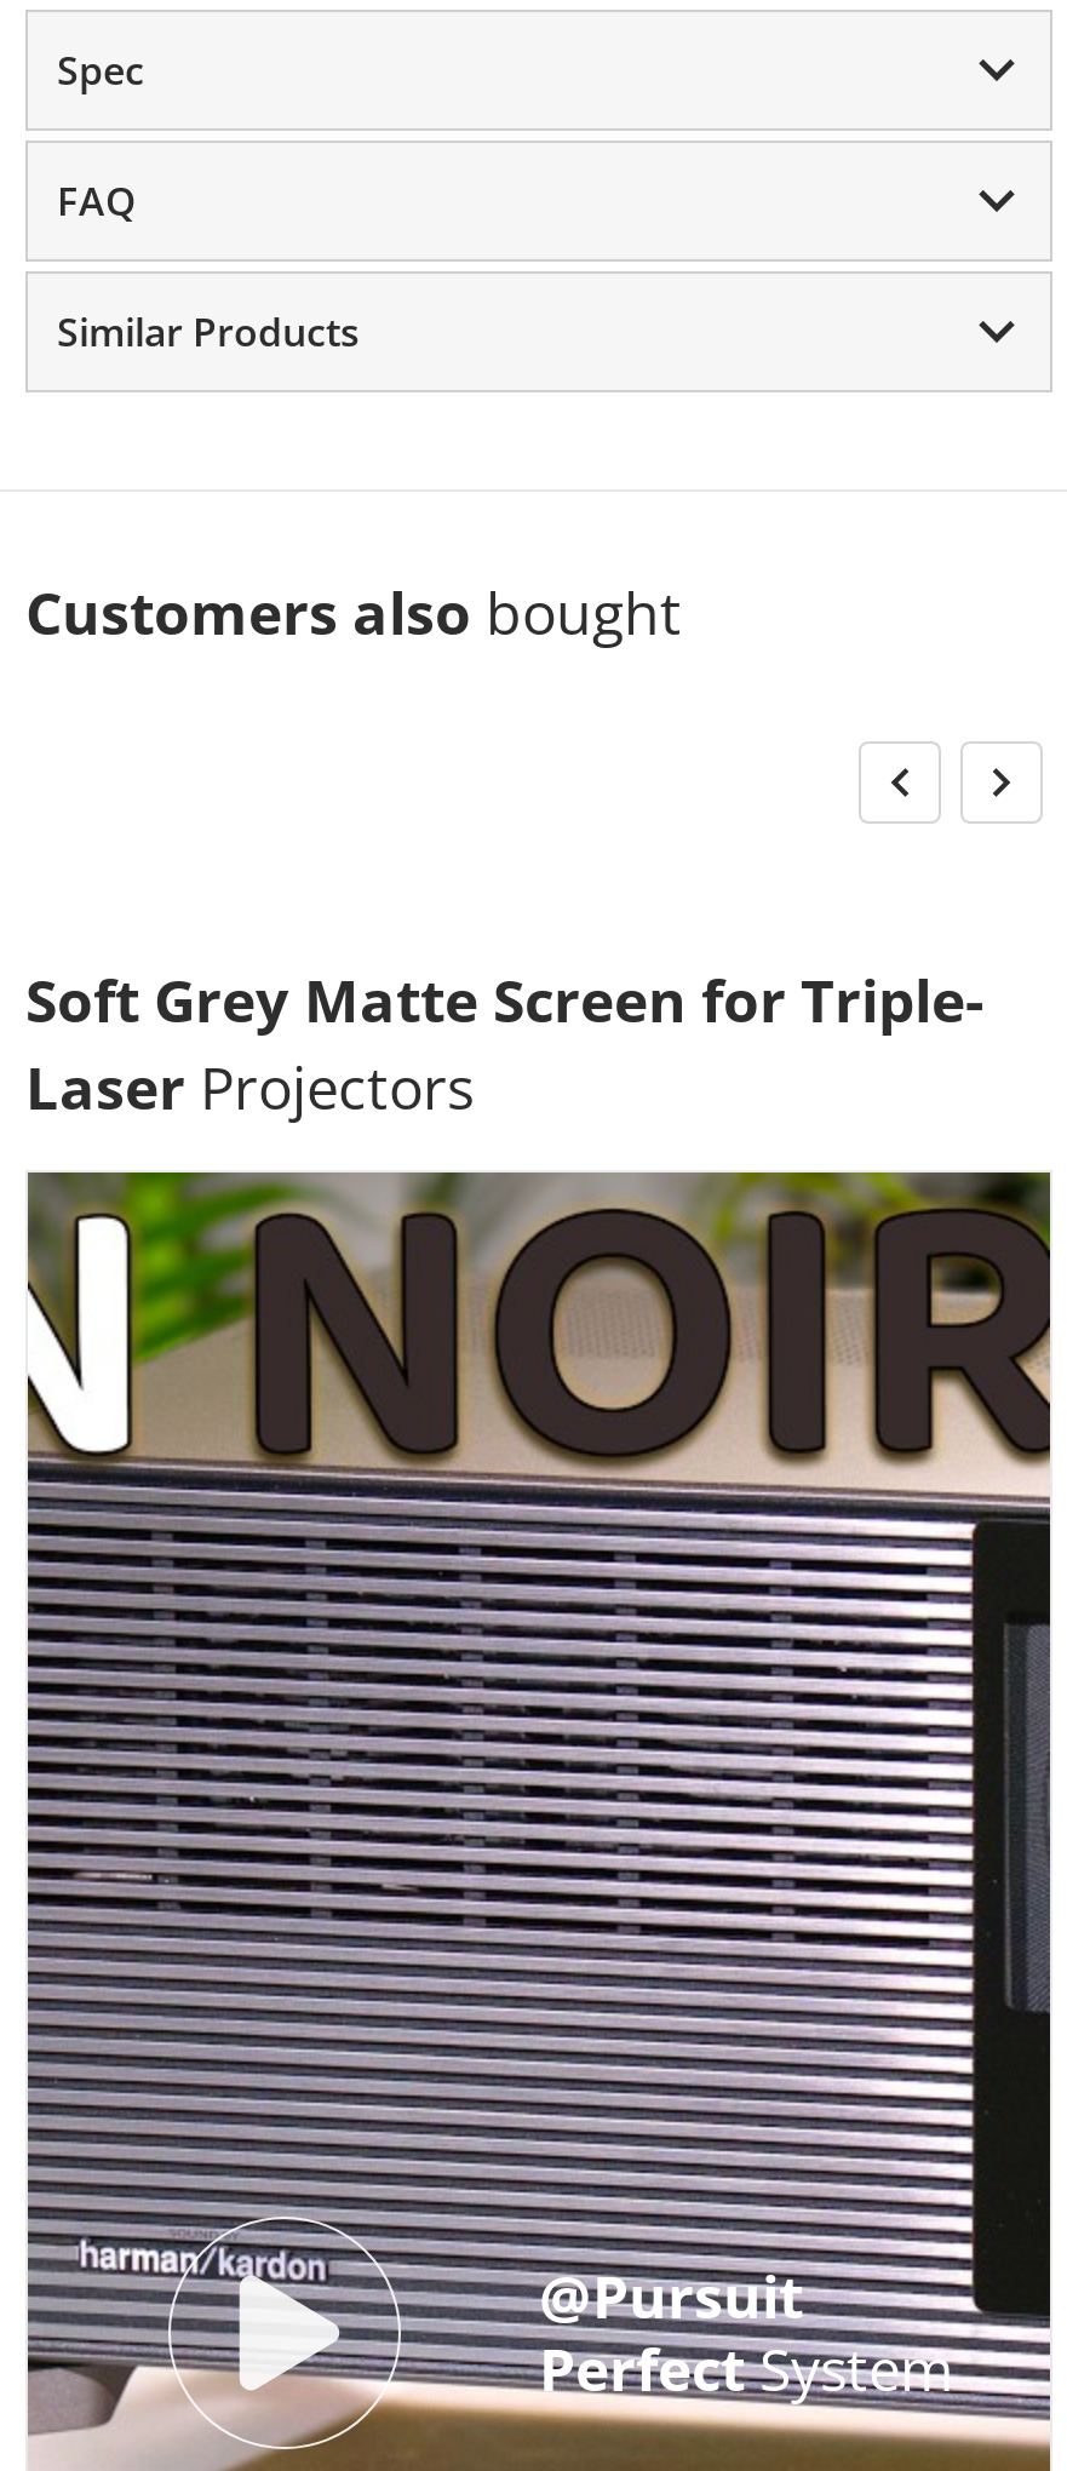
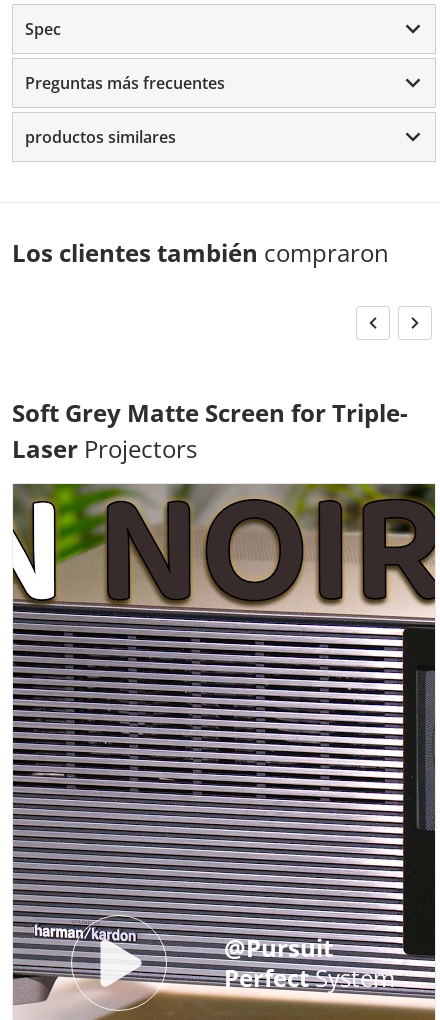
[57,174,137,228] FAQ -> [25,72,225,94] Preguntas más frecuentes
[57,305,360,359] Similar Products -> [25,126,176,148] productos similares
[25,572,682,652] Customers also bought -> [12,236,389,269] Los clientes también compraron

